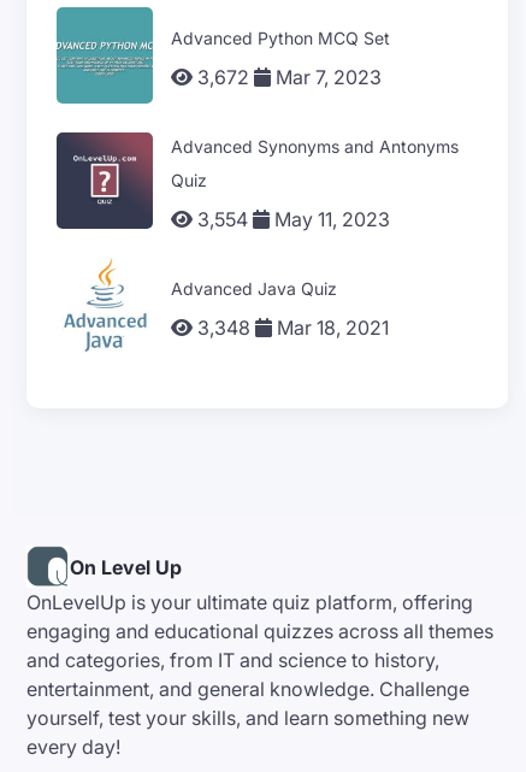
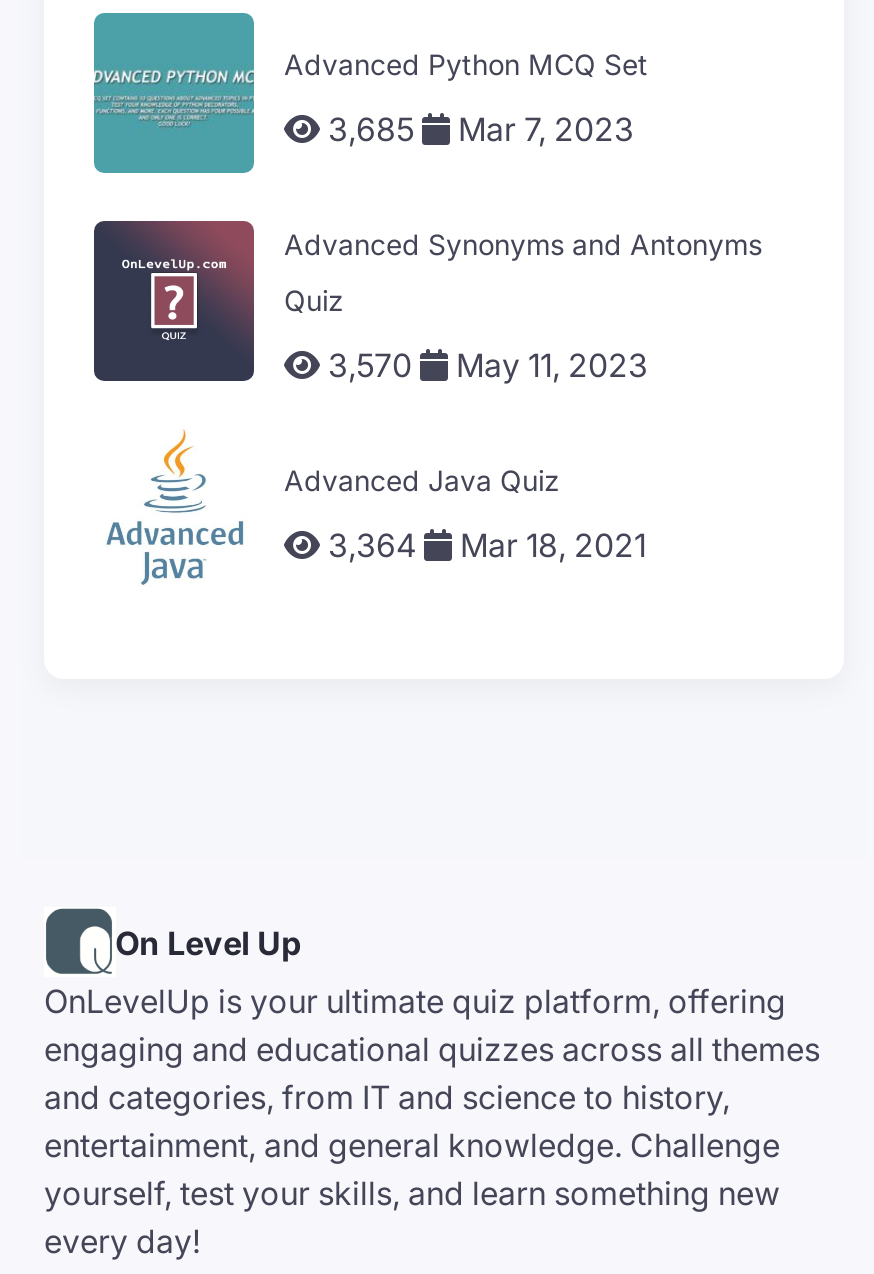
[193,65,382,89] 3,672 Mar 7, 2023 -> [320,109,634,149] 3,685 Mar 7, 2023
[193,207,390,231] 3,554 May 11, 2023 -> [320,345,648,385] 3,570 May 11, 2023
[193,316,389,340] 3,348 Mar 18, 2021 -> [320,525,646,565] 3,364 Mar 18, 2021

